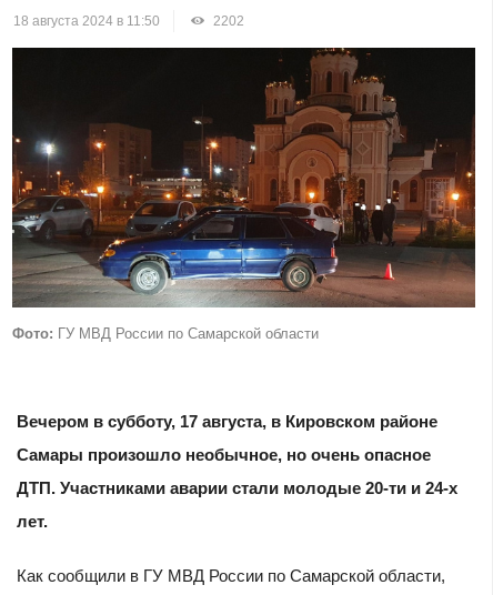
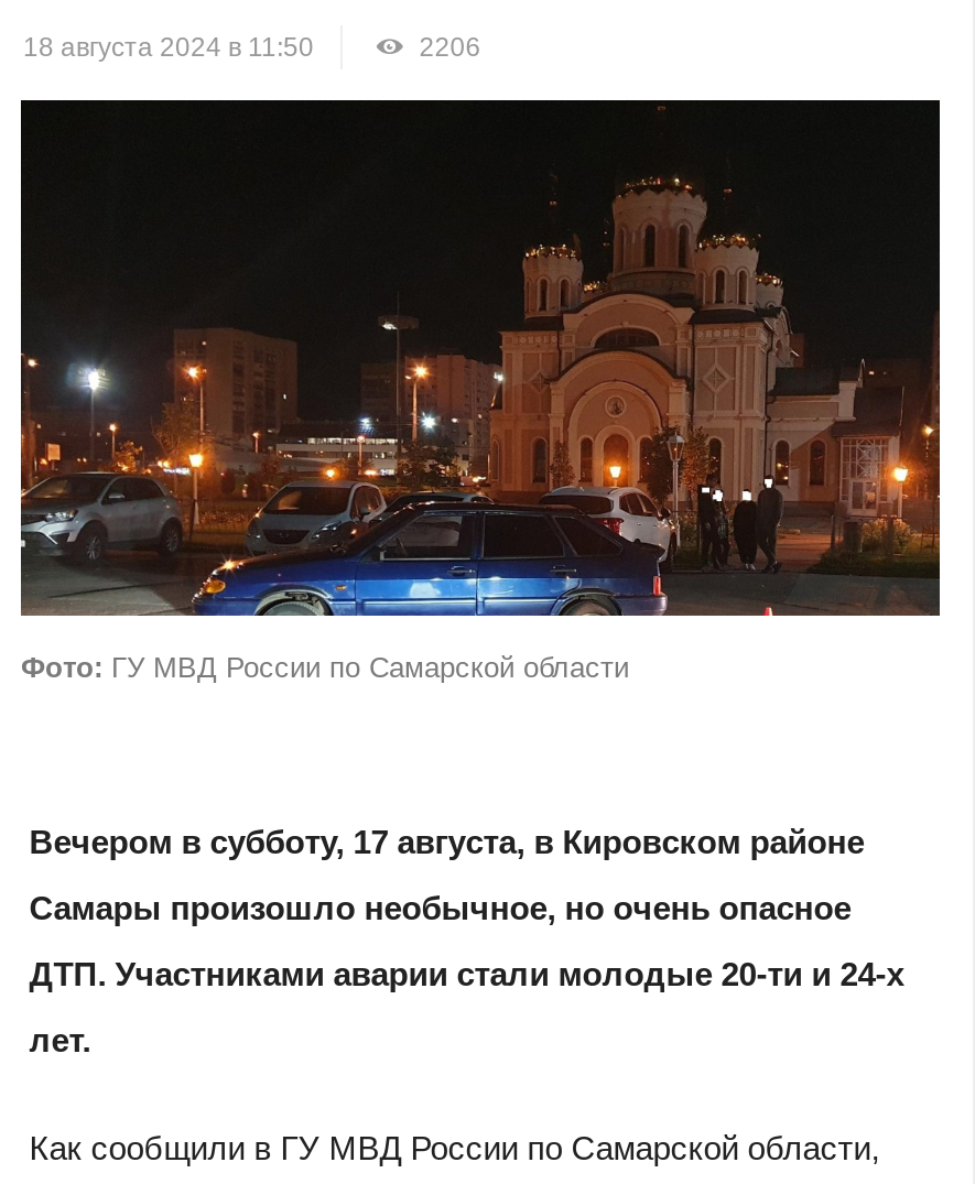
[210,14,244,29] 2202 -> [412,33,481,63] 2206
[11,47,476,307] [image] -> [19,100,942,618] [image]

